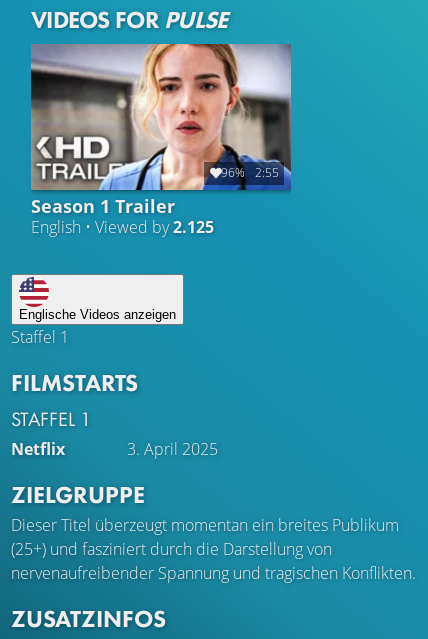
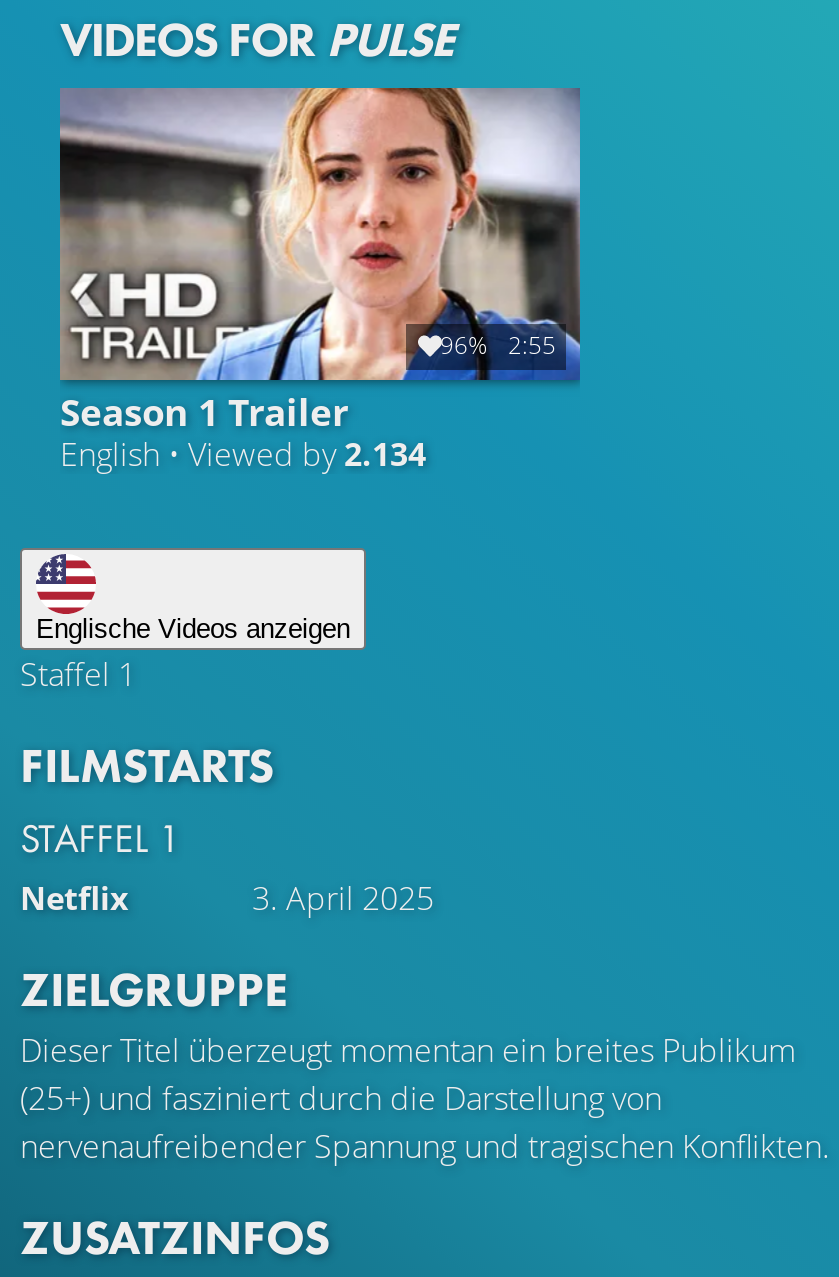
[31,216,214,238] English • Viewed by 2.125 -> [60,432,426,476] English • Viewed by 2.134

